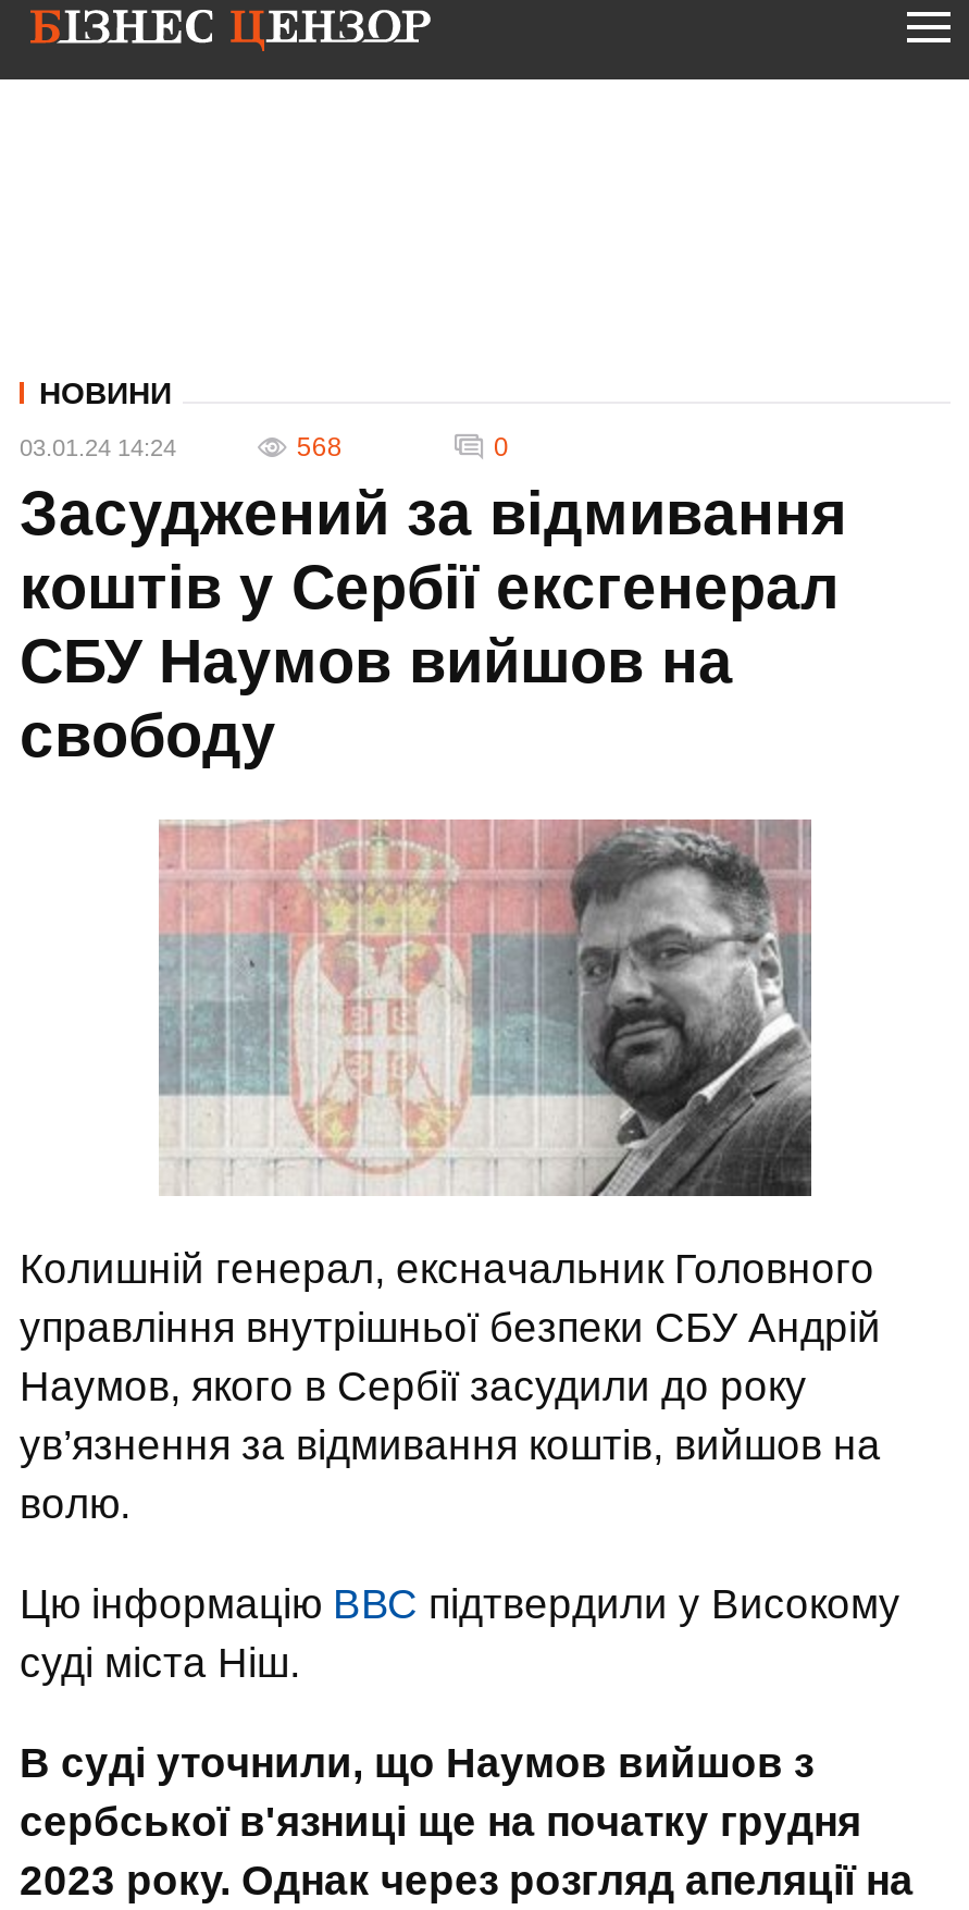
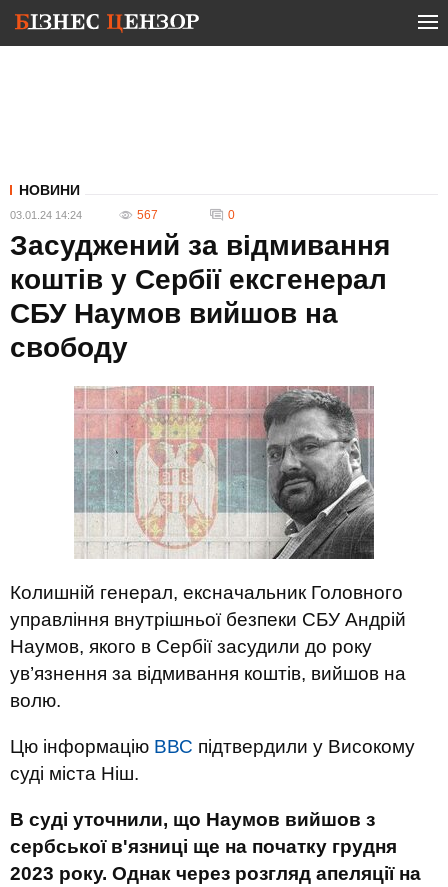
[297,432,342,462] 568 -> [137,208,158,222] 567

